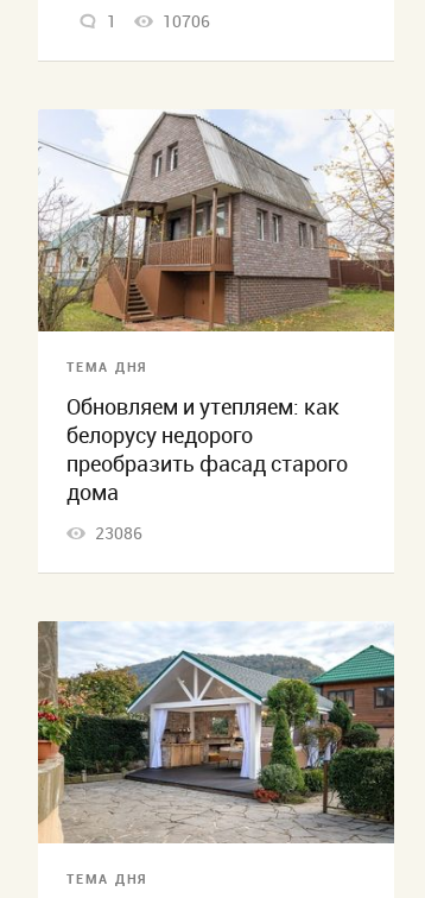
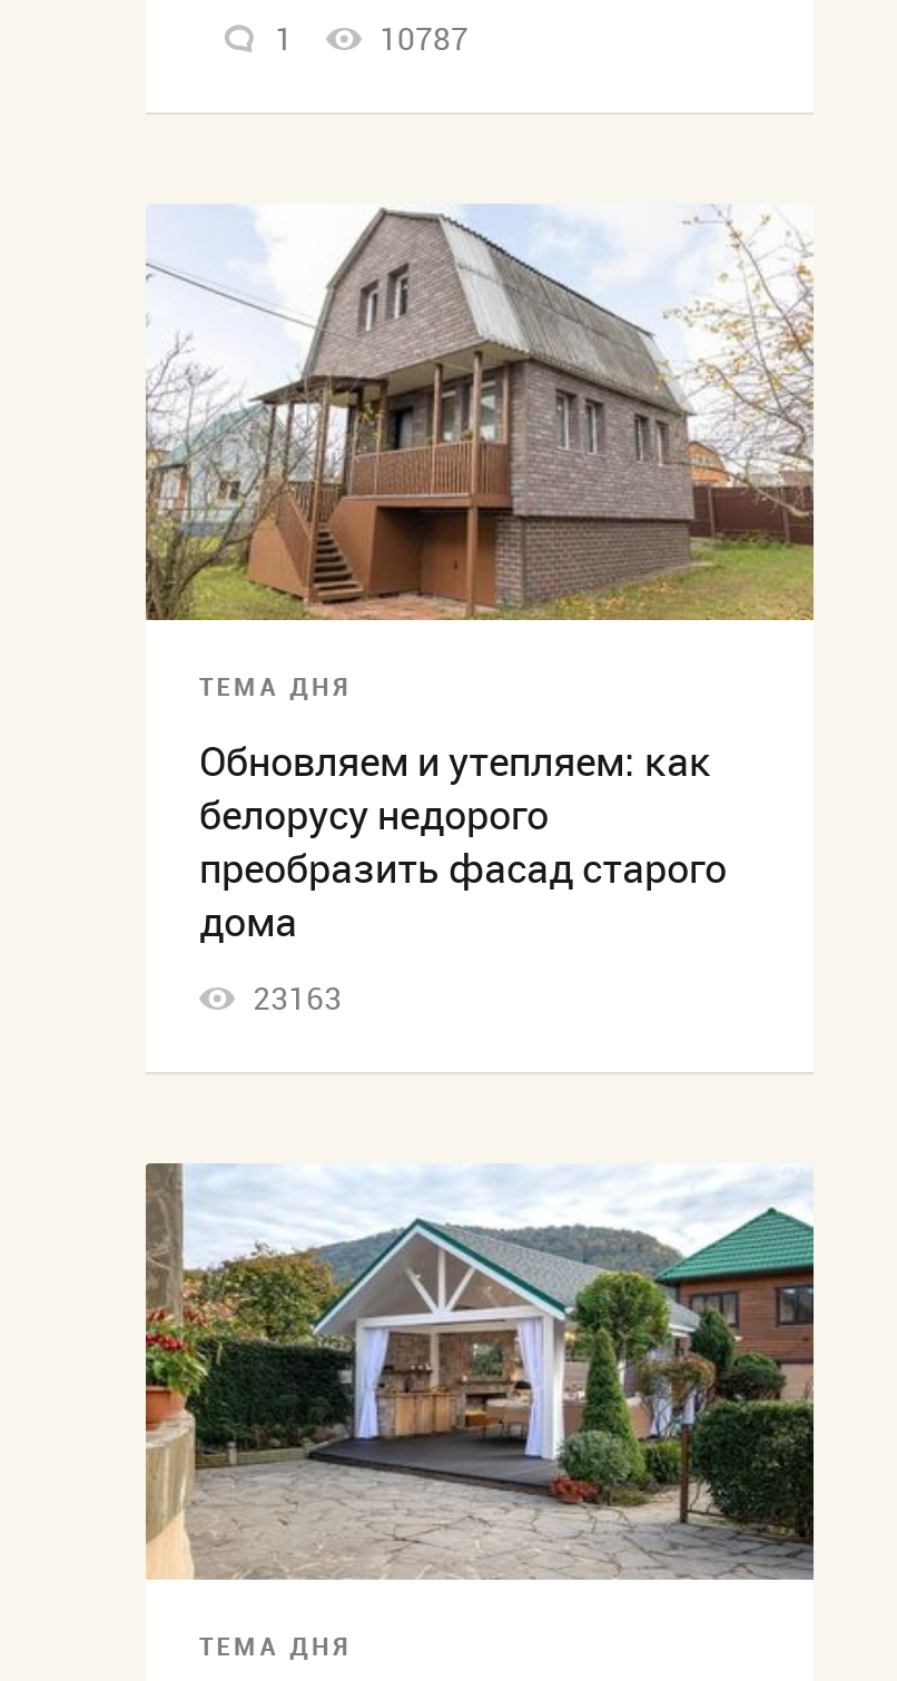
[163,12,210,31] 10706 -> [379,21,469,57] 10787
[95,524,142,543] 23086 -> [253,981,342,1016] 23163

